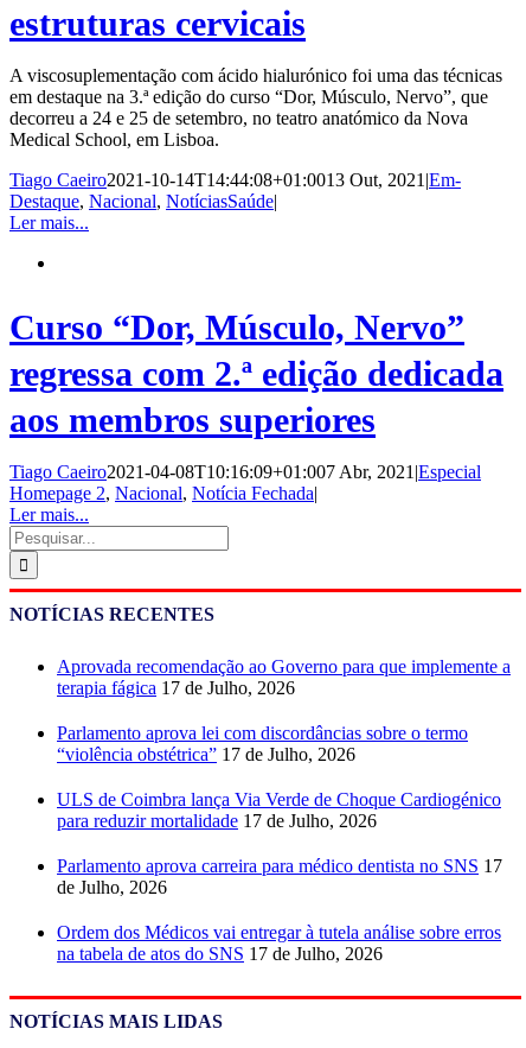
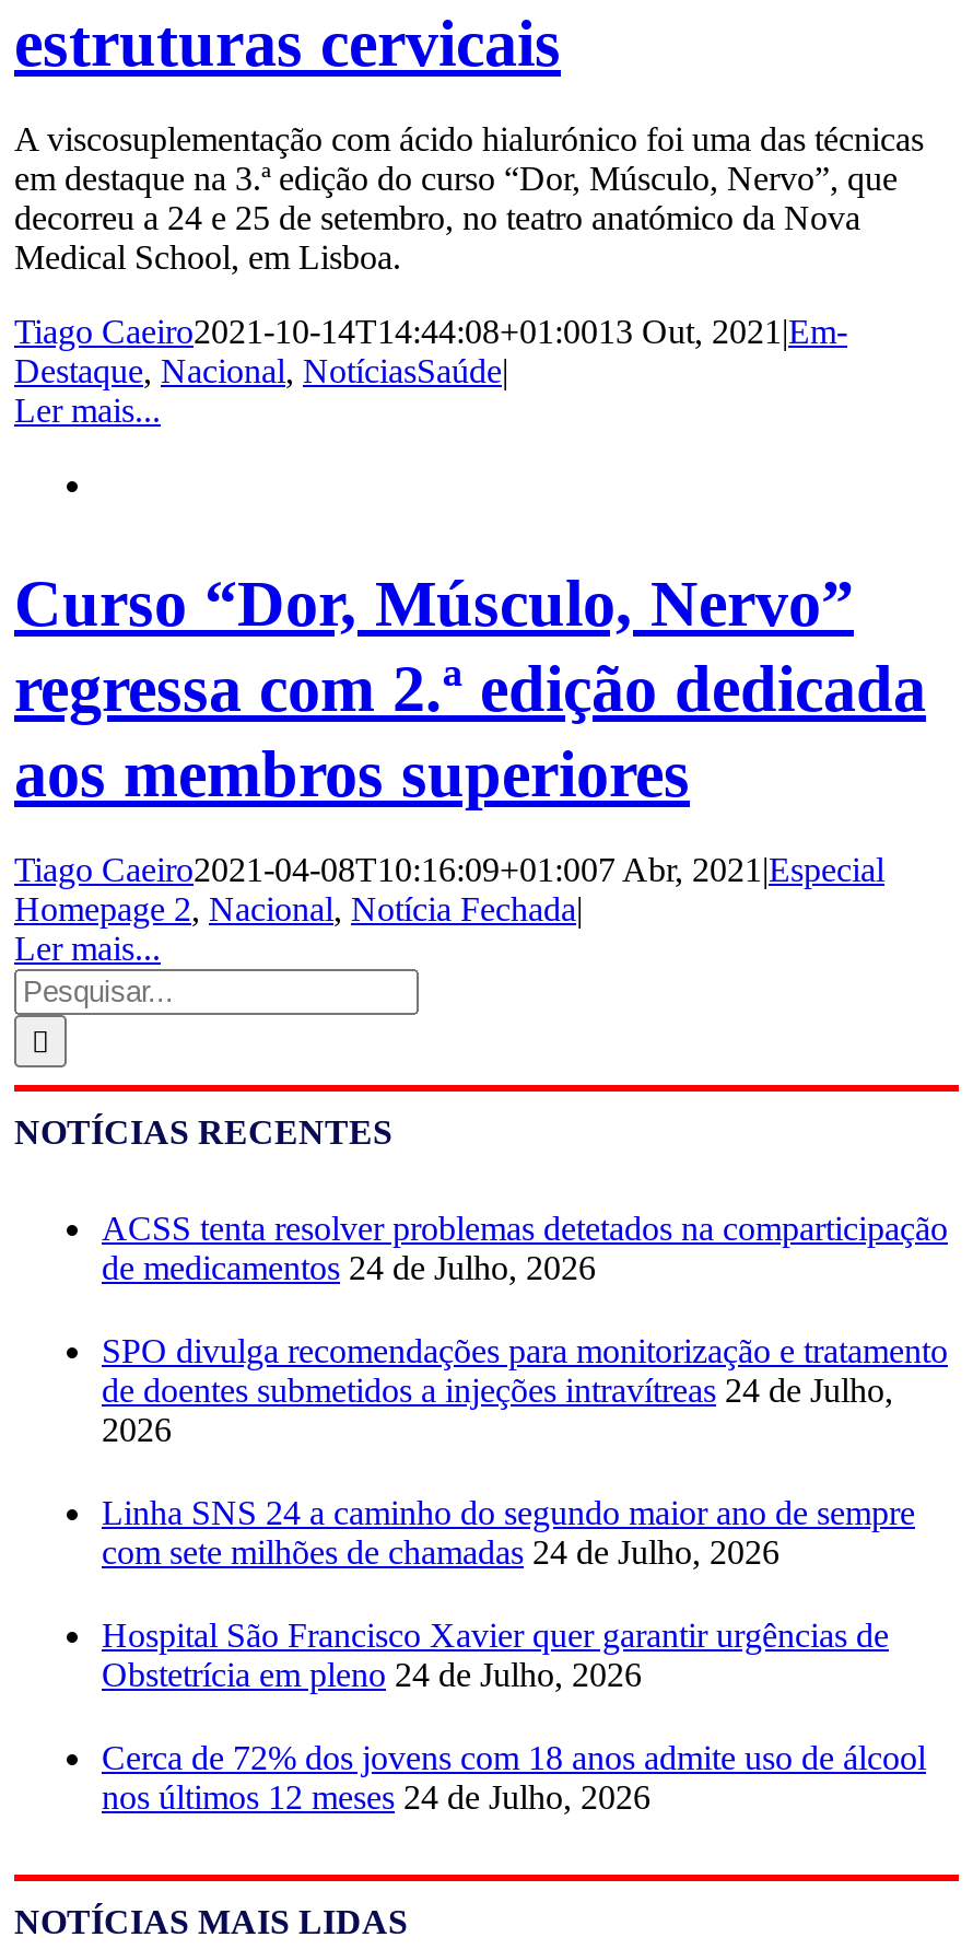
[57,656,511,698] Aprovada recomendação ao Governo para que implemente a | terapia fágica 17 de Julho, 2026 -> [102,1209,948,1286] ACSS tenta resolver problemas detetados na comparticipação | de medicamentos 24 de Julho, 2026
[57,723,468,764] Parlamento aprova lei com discordâncias sobre o termo | “violência obstétrica” 17 de Julho, 2026 -> [102,1332,948,1448] SPO divulga recomendações para monitorização e tratamento | de doentes submetidos a injeções intravítreas 24 de Julho, | 2026
[57,789,501,831] ULS de Coimbra lança Via Verde de Choque Cardiogénico | para reduzir mortalidade 17 de Julho, 2026 -> [102,1494,915,1570] Linha SNS 24 a caminho do segundo maior ano de sempre | com sete milhões de chamadas 24 de Julho, 2026
[57,855,502,897] Parlamento aprova carreira para médico dentista no SNS 17 | de Julho, 2026 -> [102,1616,889,1693] Hospital São Francisco Xavier quer garantir urgências de | Obstetrícia em pleno 24 de Julho, 2026
[57,922,501,963] Ordem dos Médicos vai entregar à tutela análise sobre erros | na tabela de atos do SNS 17 de Julho, 2026 -> [102,1739,926,1815] Cerca de 72% dos jovens com 18 anos admite uso de álcool | nos últimos 12 meses 24 de Julho, 2026

